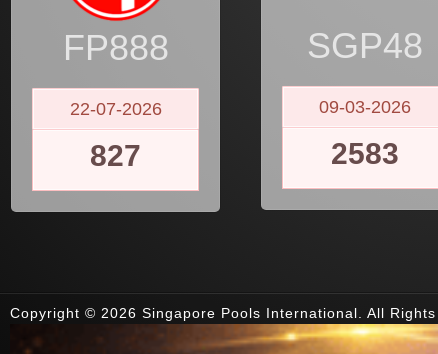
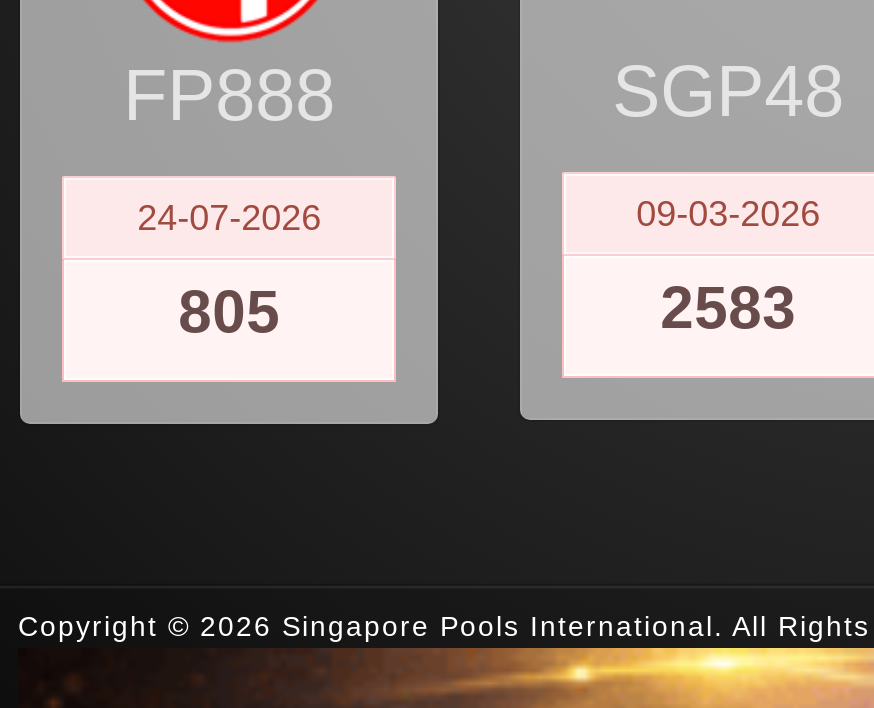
[70,98,162,118] 22-07-2026 -> [137,197,321,237] 24-07-2026
[90,139,141,172] 827 -> [178,279,280,345] 805

